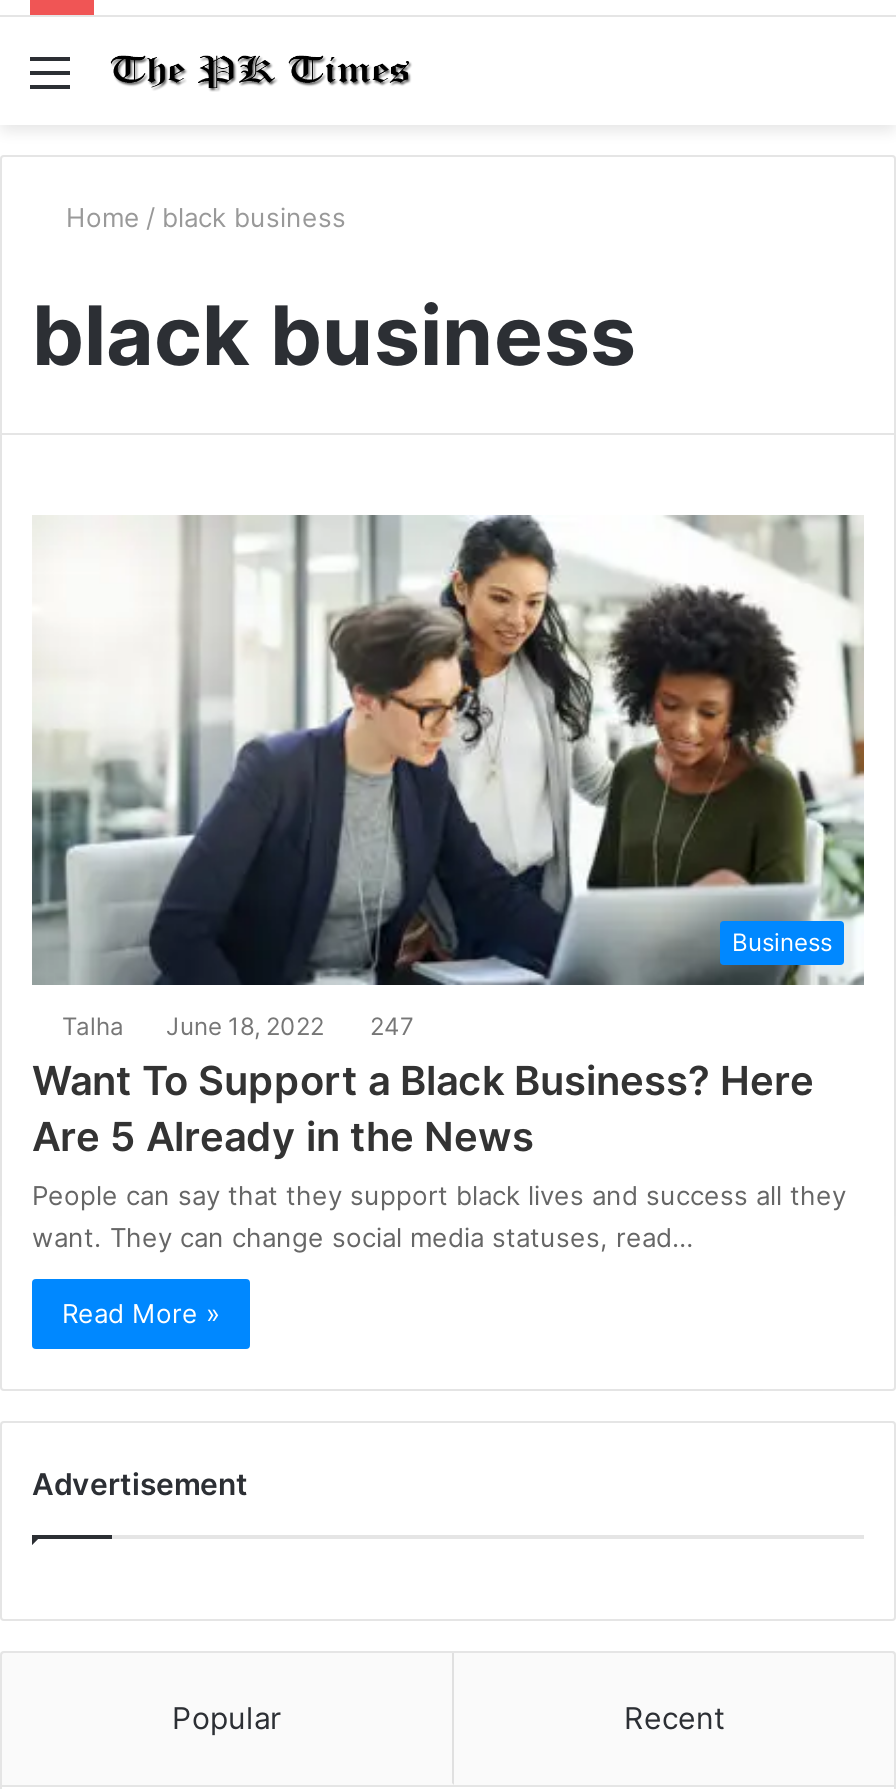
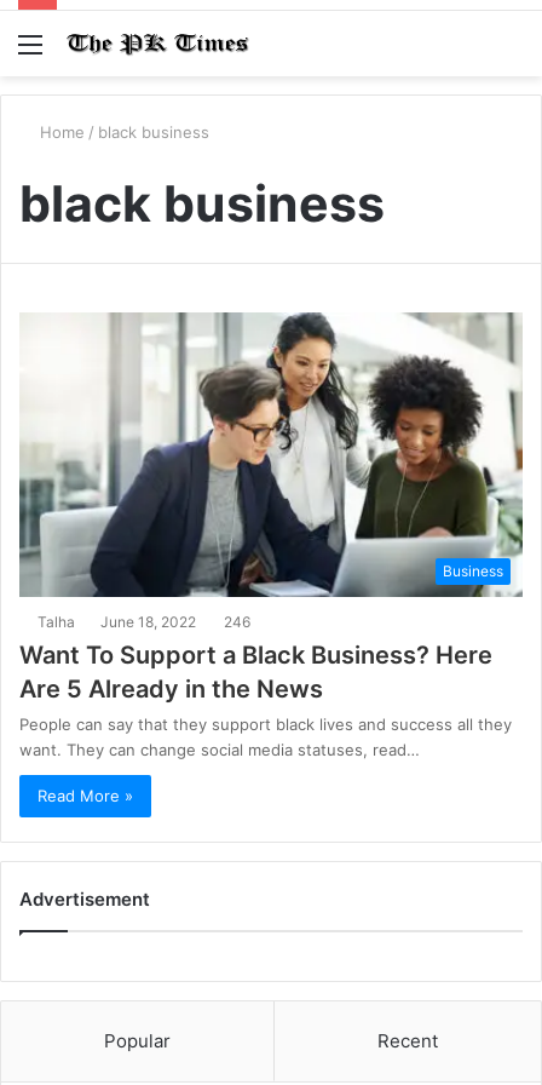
[62,1011,414,1041] Talha June 18, 2022 247 -> [38,612,250,631] Talha June 18, 2022 246

